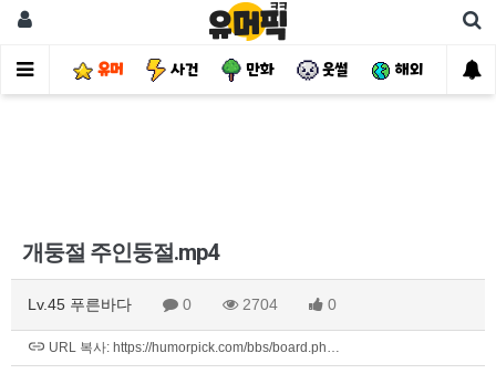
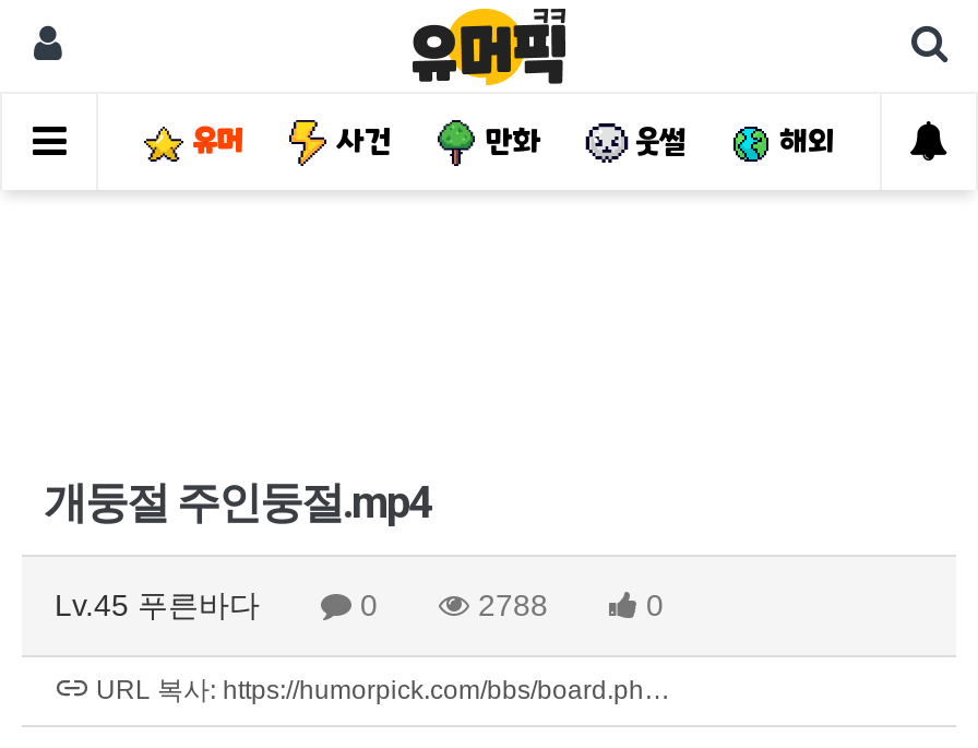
[238,295,282,313] 2704 -> [469,587,557,622] 2788

